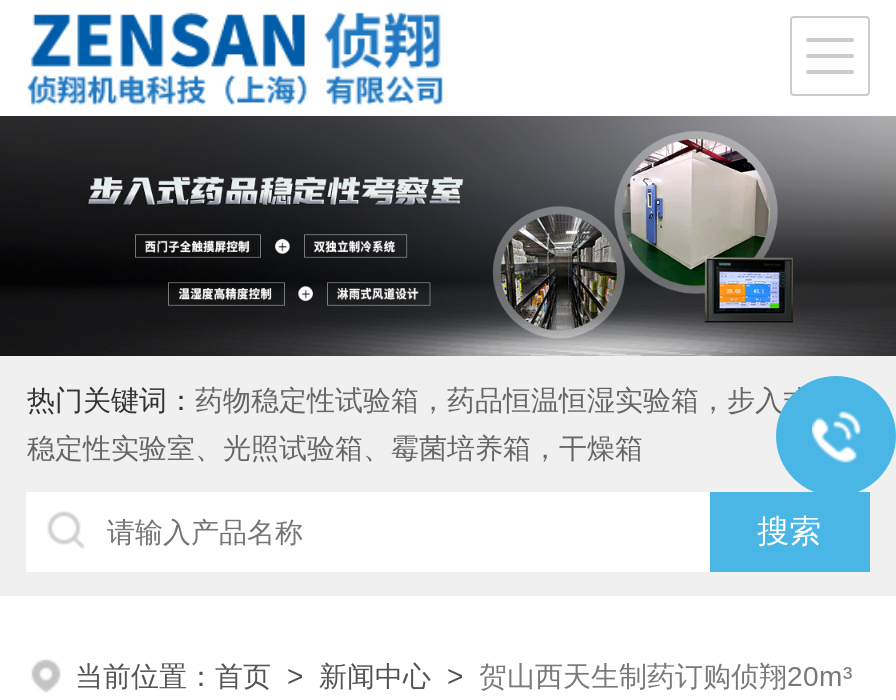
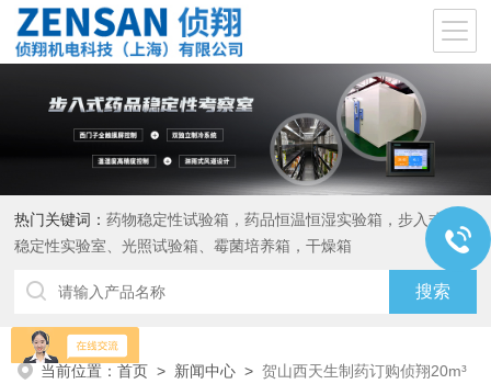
none -> [10,326,140,364] [image]

